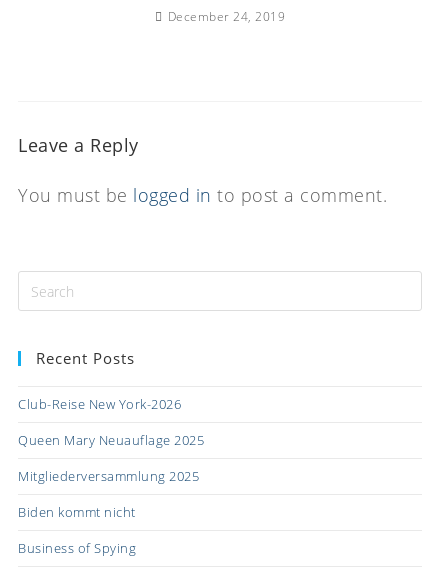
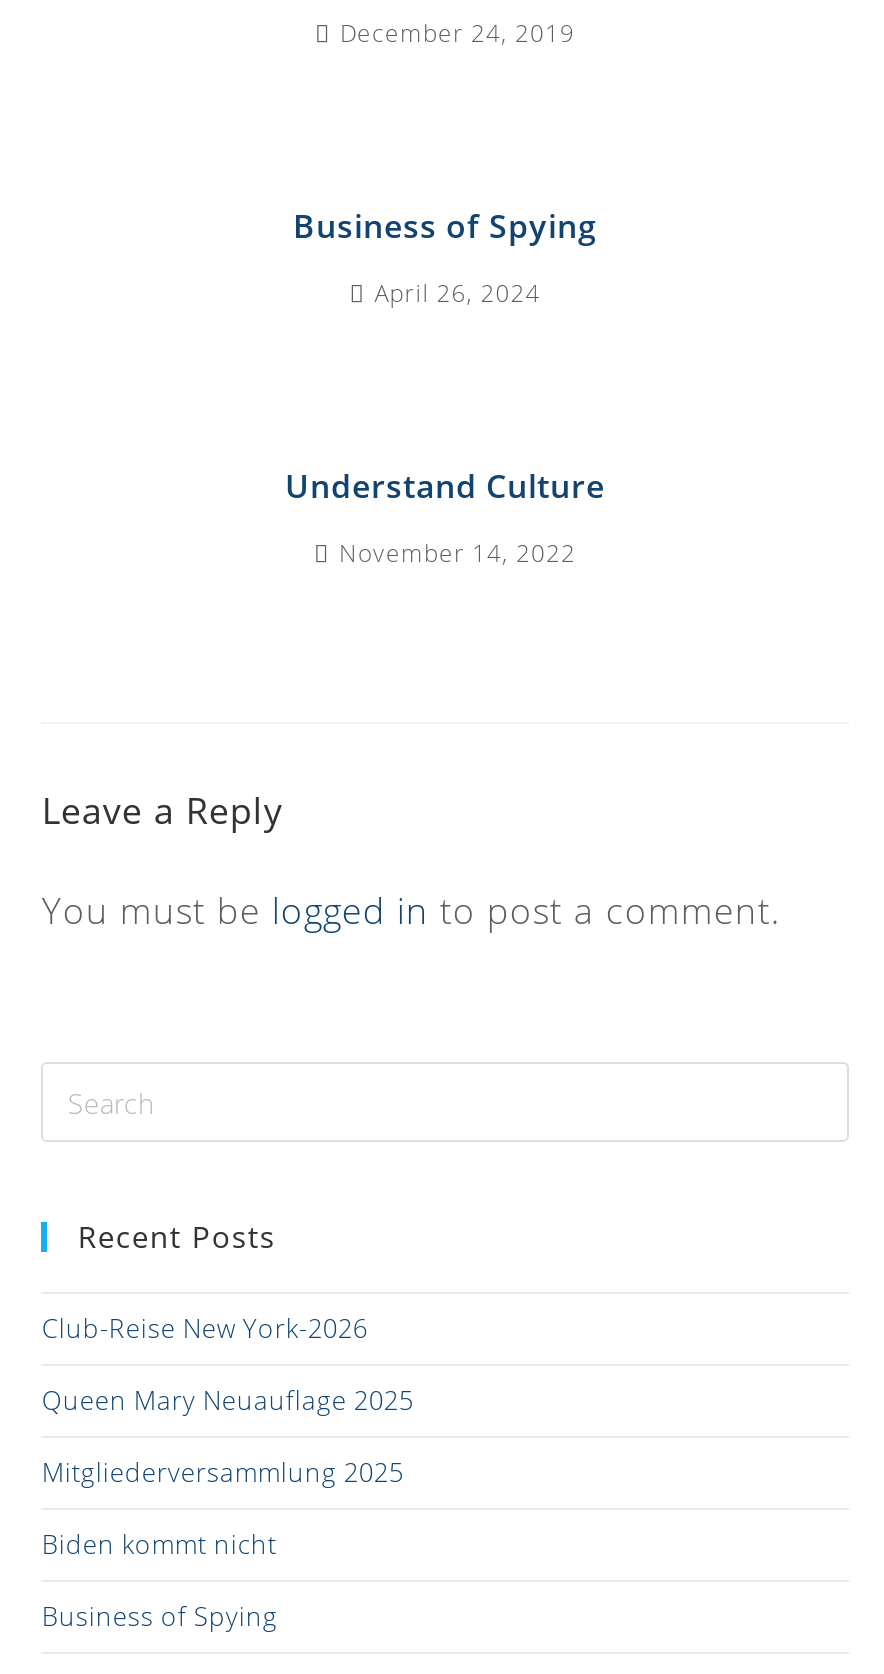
none -> [285,464,605,570] Understand Culture | November 14, 2022
none -> [293,204,597,310] Business of Spying | April 26, 2024

